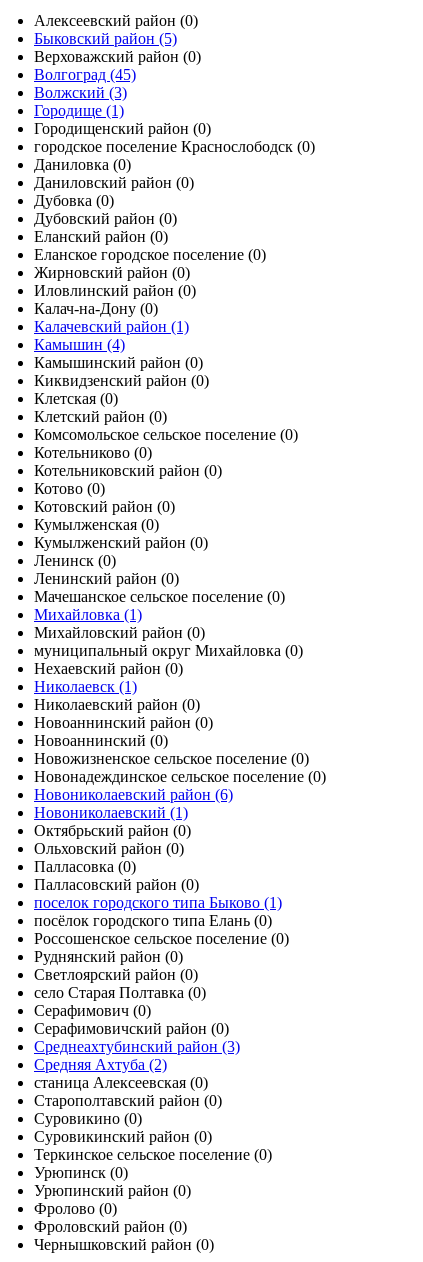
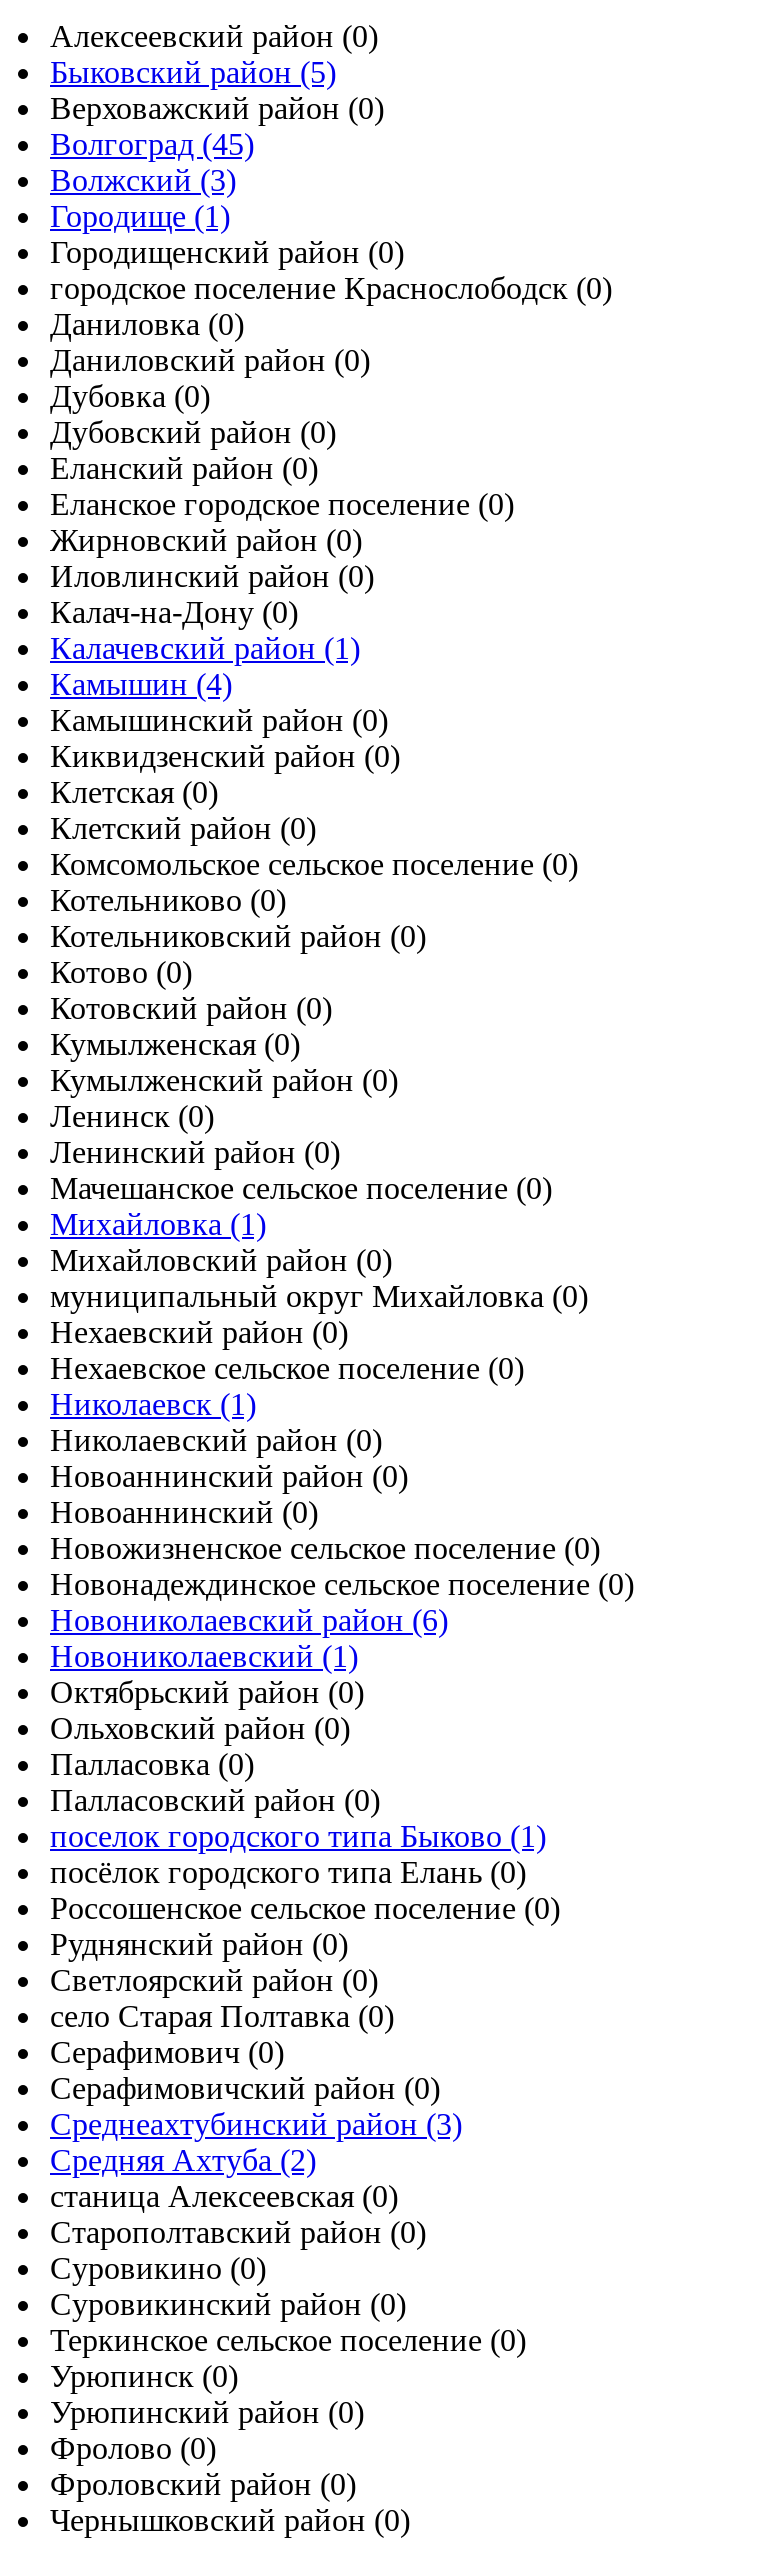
none -> [50,1351,524,1385] Нехаевское сельское поселение (0)

